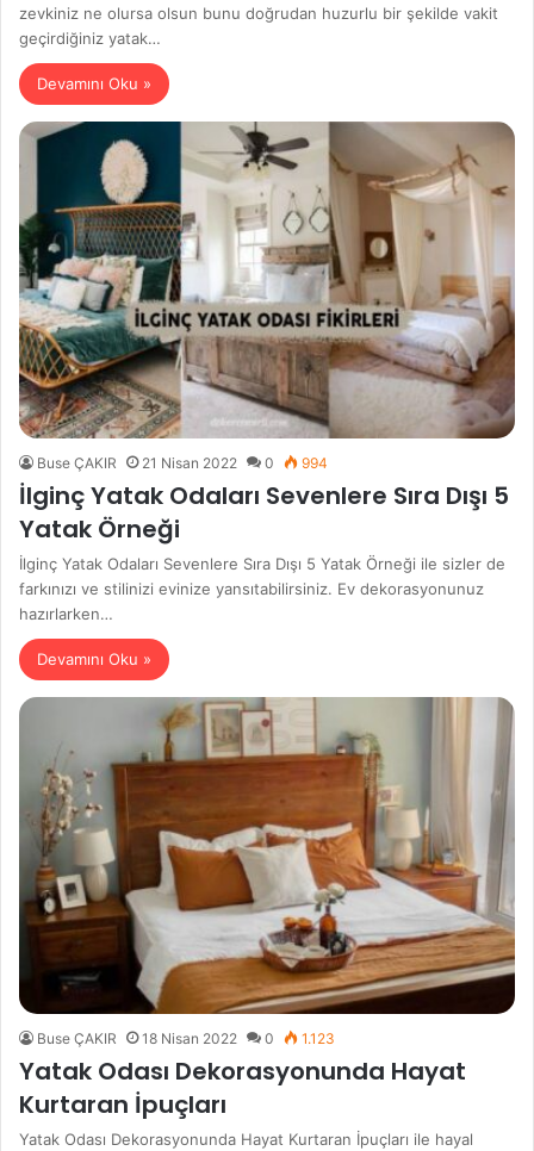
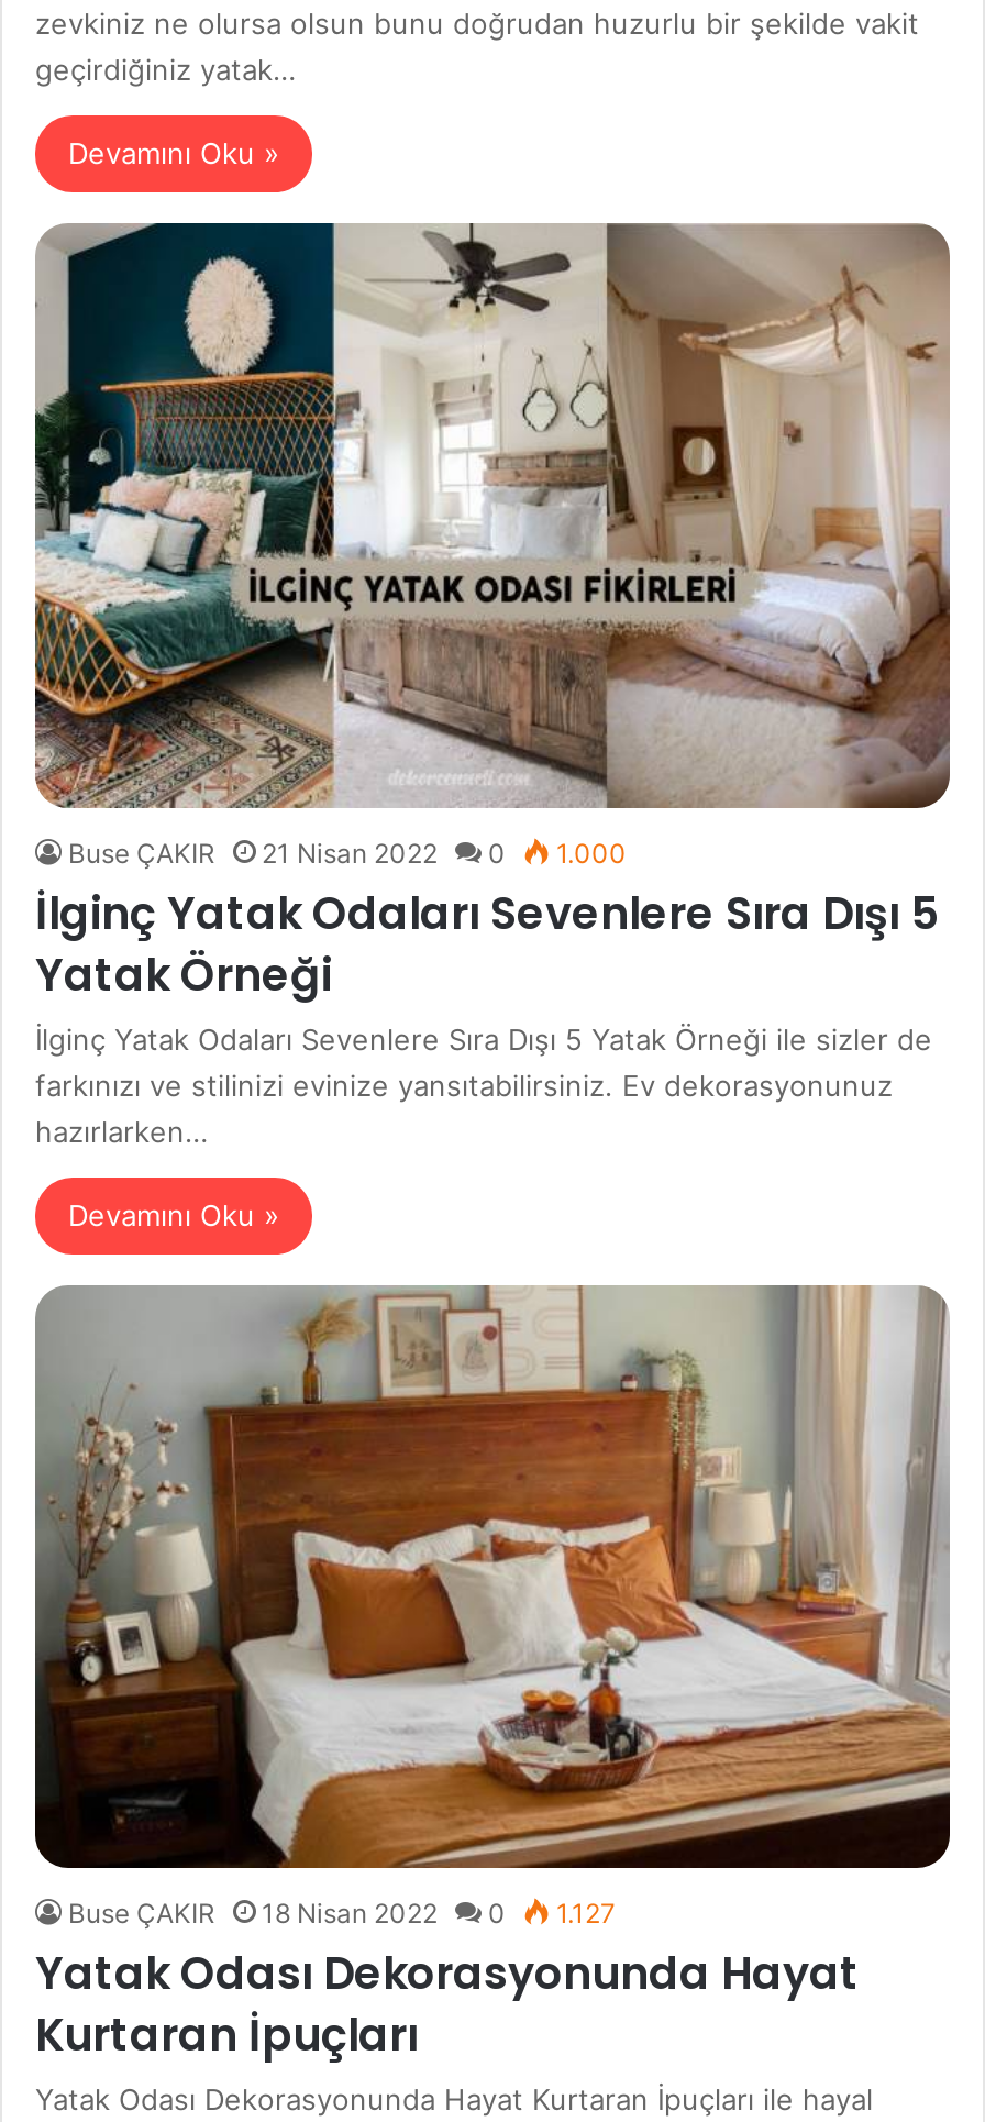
[37,454,328,471] Buse ÇAKIR 21 Nisan 2022 0 994 -> [68,836,627,869] Buse ÇAKIR 21 Nisan 2022 0 1.000
[37,1029,335,1047] Buse ÇAKIR 18 Nisan 2022 0 1.123 -> [68,1897,616,1930] Buse ÇAKIR 18 Nisan 2022 0 1.127

